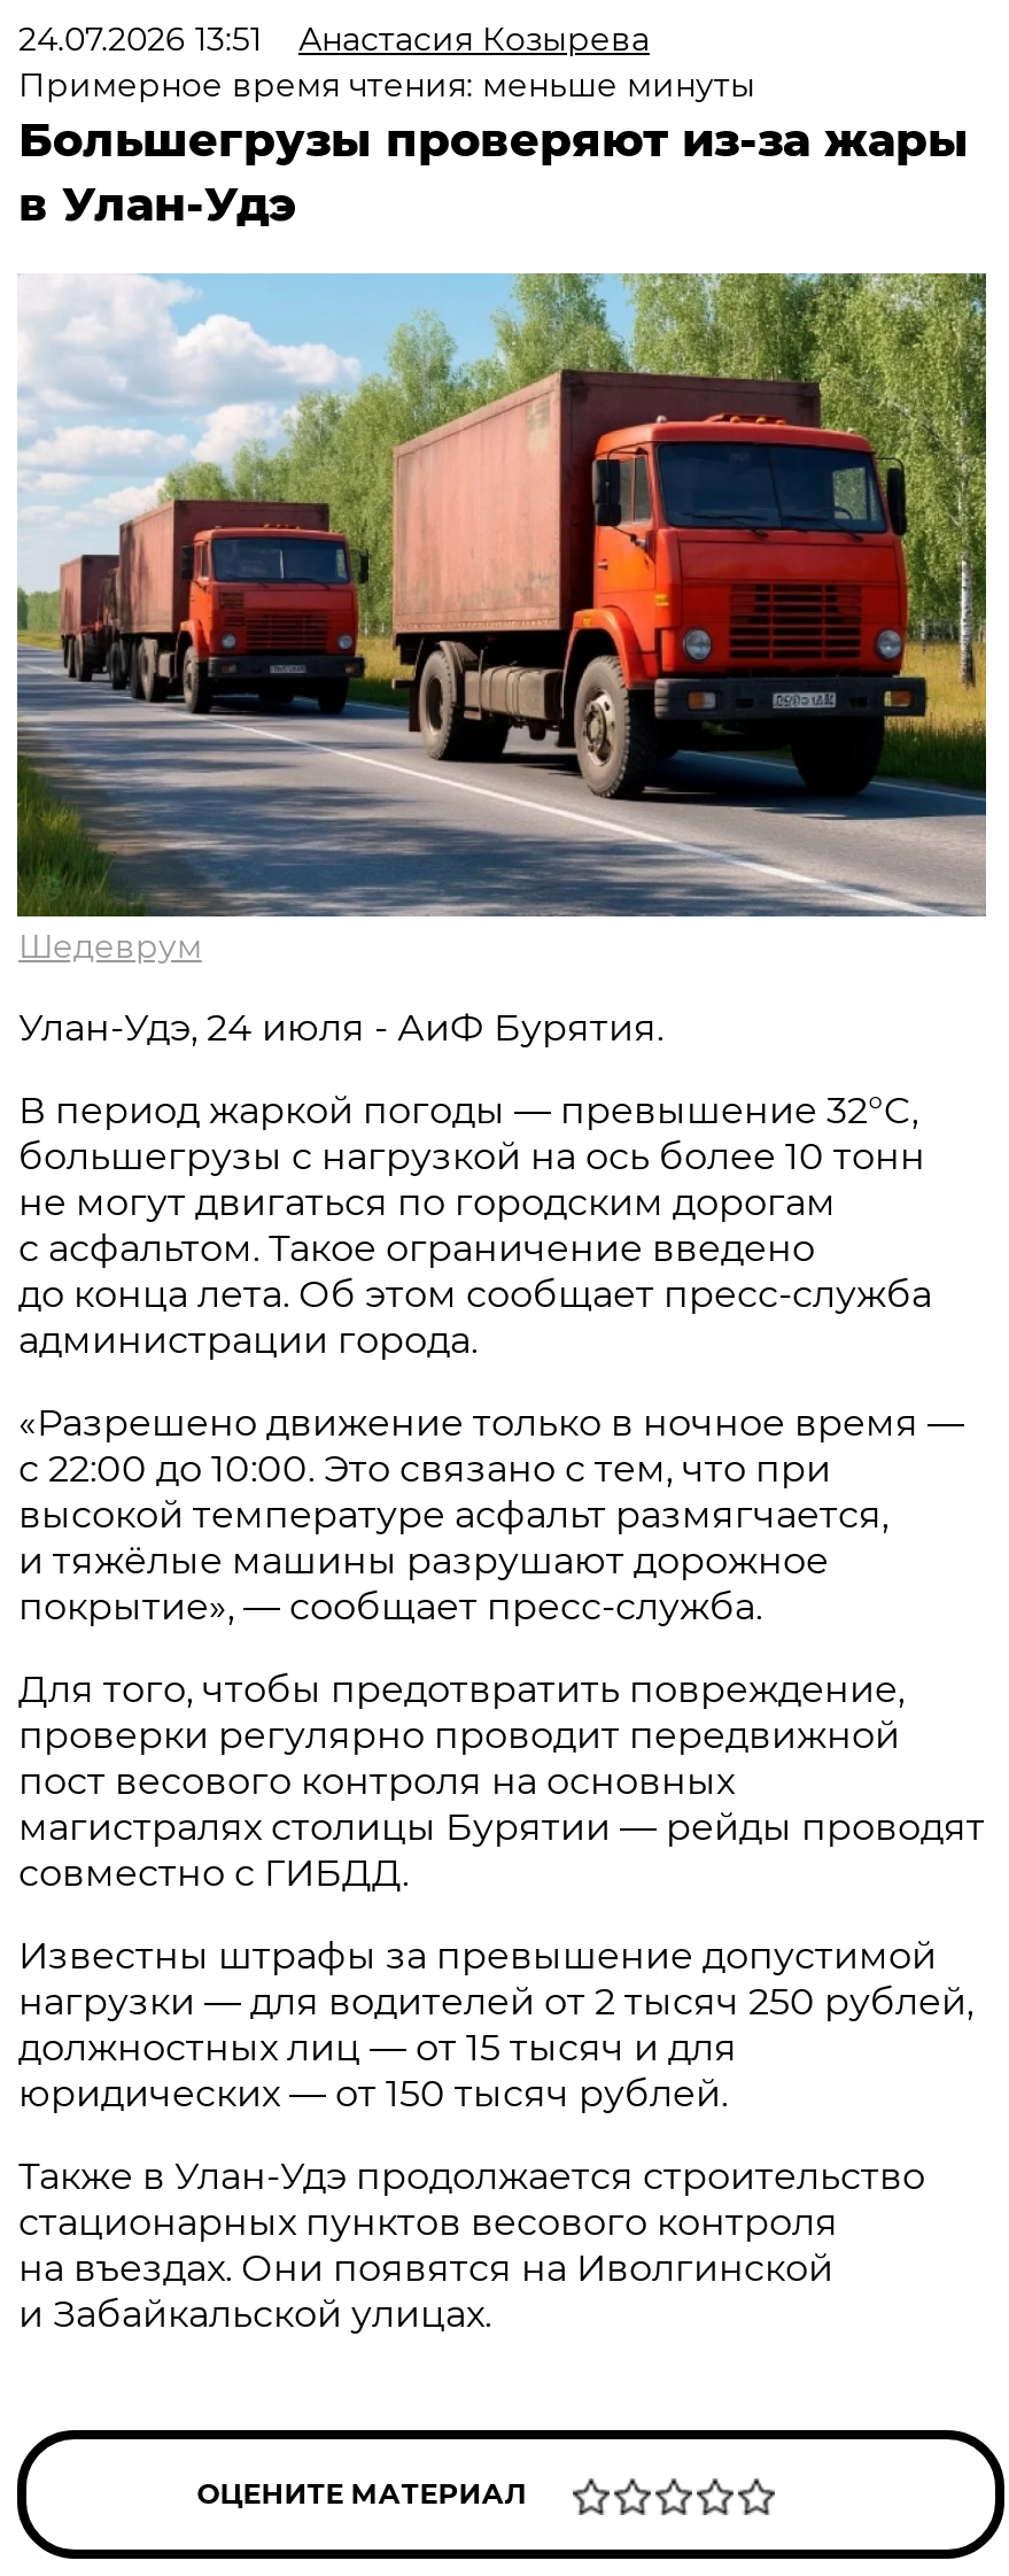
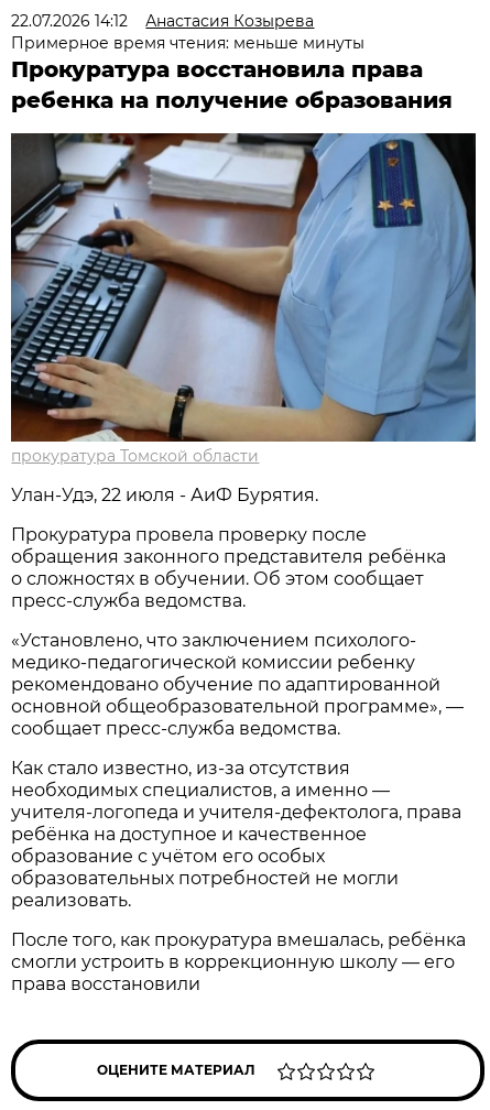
[18,18,649,59] 24.07.2026 13:51 Анастасия Козырева -> [11,11,314,31] 22.07.2026 14:12 Анастасия Козырева
[18,112,969,232] Большегрузы проверяют из-за жары | в Улан-Удэ -> [11,56,453,113] Прокуратура восстановила права | ребенка на получение образования
[17,271,988,2336] [image] | Шедеврум | Улан-Удэ, 24 июля - АиФ Бурятия. | В период жаркой погоды — превышение 32°C, | большегрузы с нагрузкой на ось более 10 тонн | не могут двигаться по городским дорогам | с асфальтом. Такое ограничение введено | до конца лета. Об этом сообщает пресс-служба | администрации города. | «Разрешено движение только в ночное время — | с 22:00 до 10:00. Это связано с тем, что при | высокой температуре асфальт размягчается, | и тяжёлые машины разрушают дорожное | покрытие», — сообщает пресс-служба. | Для того, чтобы предотвратить повреждение, | проверки регулярно проводит передвижной | пост весового контроля на основных | магистралях столицы Бурятии — рейды проводят | совместно с ГИБДД. | Известны штрафы за превышение допустимой | нагрузки — для водителей от 2 тысяч 250 рублей, | должностных лиц — от 15 тысяч и для | юридических — от 150 тысяч рублей. | Также в Улан-Удэ продолжается строительство | стационарных пунктов весового контроля | на въездах. Они появятся на Иволгинской | и Забайкальской улицах. -> [10,132,477,994] [image] | прокуратура Томской области | Улан-Удэ, 22 июля - АиФ Бурятия. | Прокуратура провела проверку после | обращения законного представителя ребёнка | о сложностях в обучении. Об этом сообщает | пресс-служба ведомства. | «Установлено, что заключением психолого- | медико-педагогической комиссии ребенку | рекомендовано обучение по адаптированной | основной общеобразовательной программе», — | сообщает пресс-служба ведомства. | Как стало известно, из-за отсутствия | необходимых специалистов, а именно — | учителя-логопеда и учителя-дефектолога, права | ребёнка на доступное и качественное | образование с учётом его особых | образовательных потребностей не могли | реализовать. | После того, как прокуратура вмешалась, ребёнка | смогли устроить в коррекционную школу — его | права восстановили

